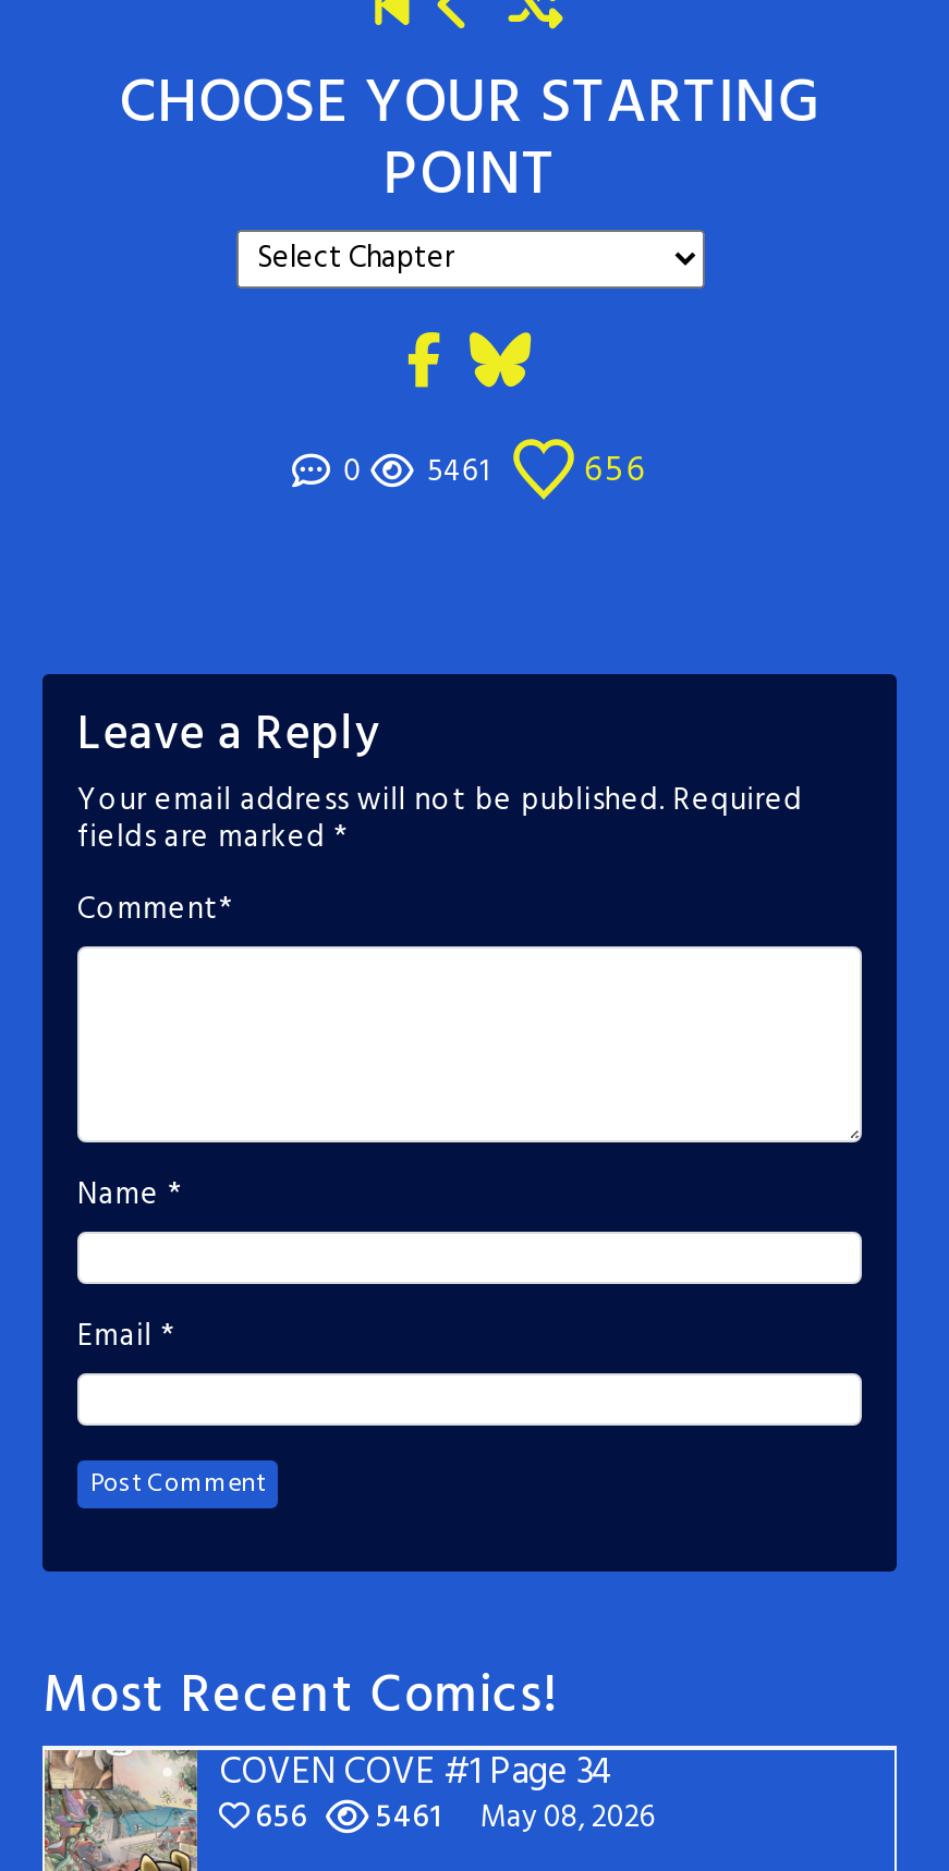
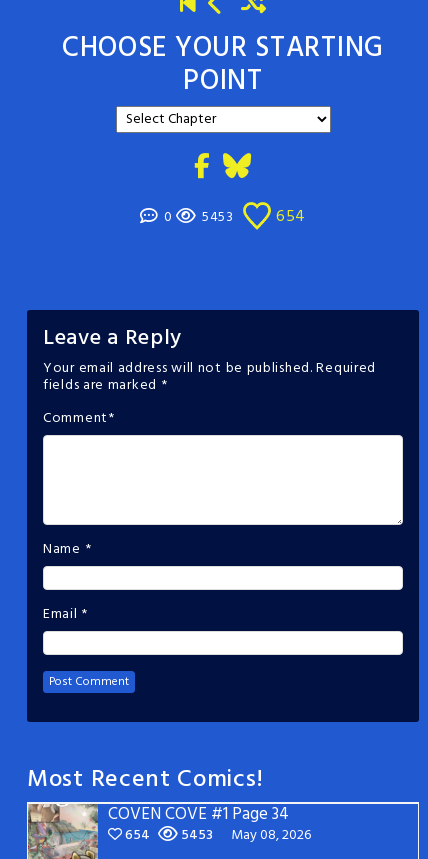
[427,448,492,498] 5461 -> [202,206,234,229] 5453
[584,444,647,500] 656 -> [276,204,306,230] 654
[250,1794,308,1844] 656 -> [122,824,150,847] 654
[369,1794,441,1844] 5461 -> [178,824,213,847] 5453

